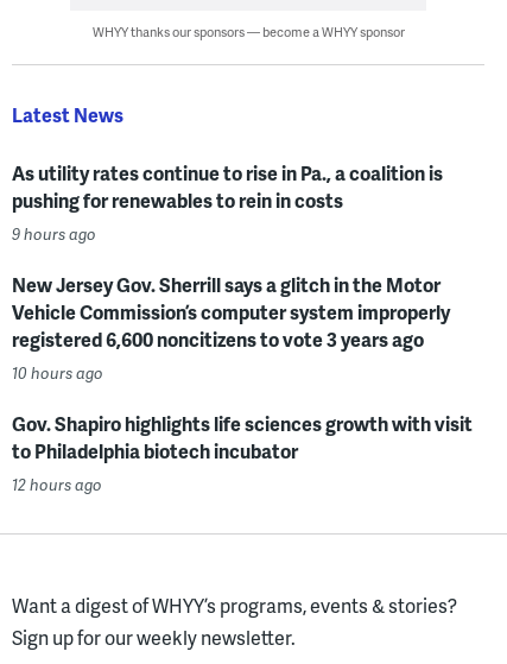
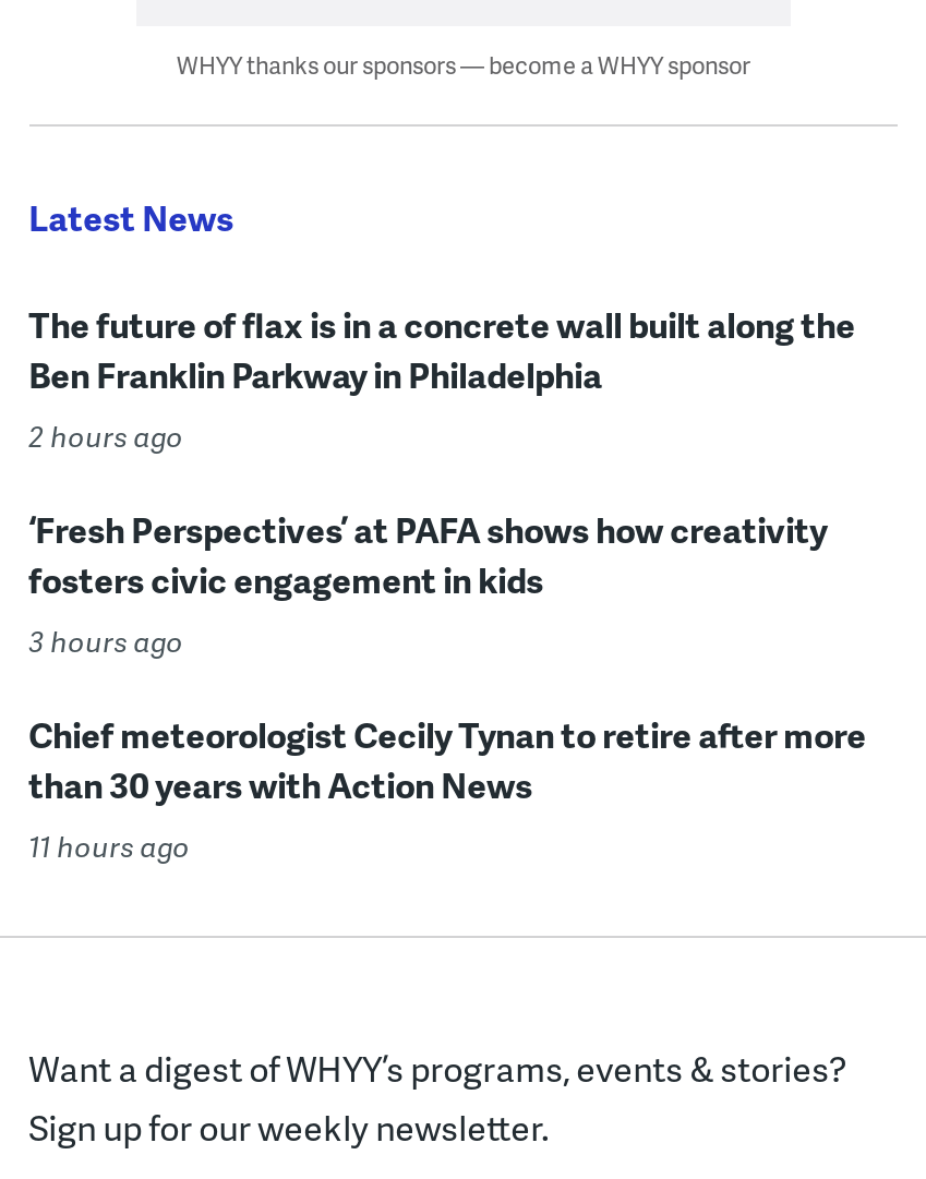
[11,159,442,244] As utility rates continue to rise in Pa., a coalition is | pushing for renewables to rein in costs | 9 hours ago -> [29,298,855,455] The future of flax is in a concrete wall built along the | Ben Franklin Parkway in Philadelphia | 2 hours ago
[11,271,450,383] New Jersey Gov. Sherrill says a glitch in the Motor | Vehicle Commission’s computer system improperly | registered 6,600 noncitizens to vote 3 years ago | 10 hours ago -> [29,503,827,661] ‘Fresh Perspectives’ at PAFA shows how creativity | fosters civic engagement in kids | 3 hours ago
[11,410,472,495] Gov. Shapiro highlights life sciences growth with visit | to Philadelphia biotech incubator | 12 hours ago -> [29,708,866,866] Chief meteorologist Cecily Tynan to retire after more | than 30 years with Action News | 11 hours ago

